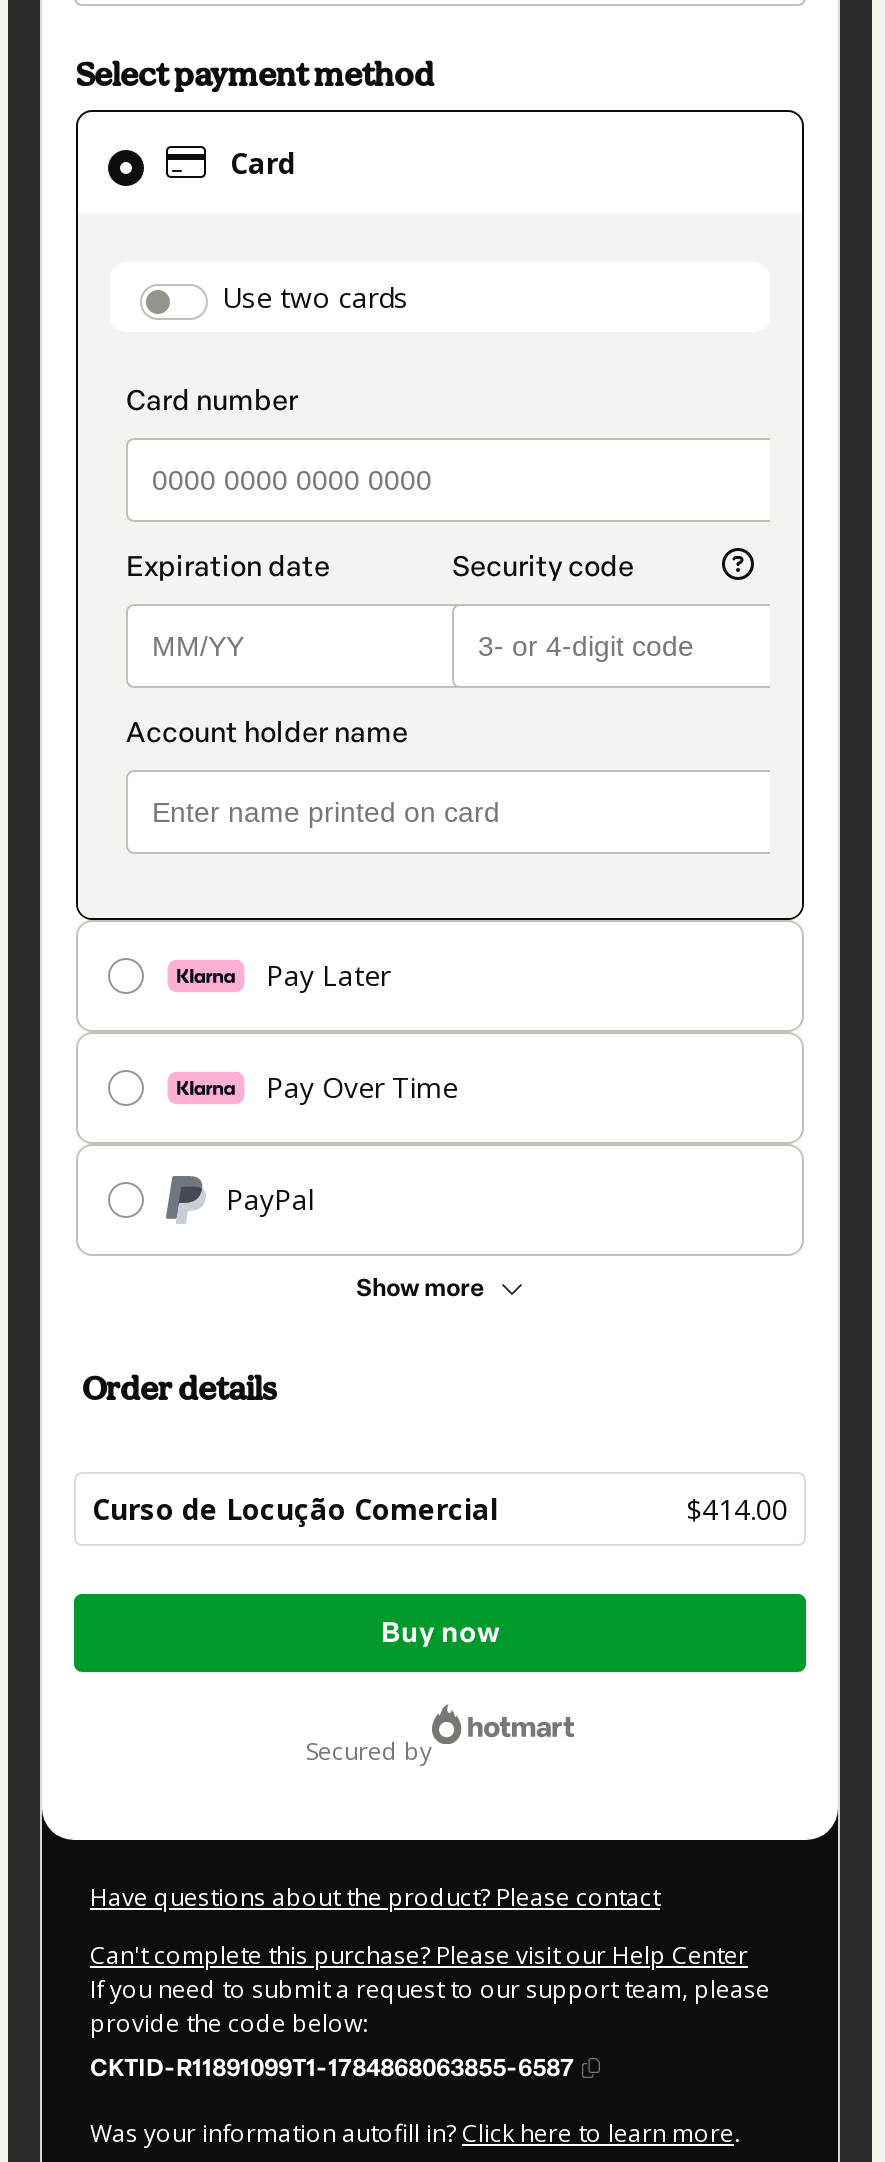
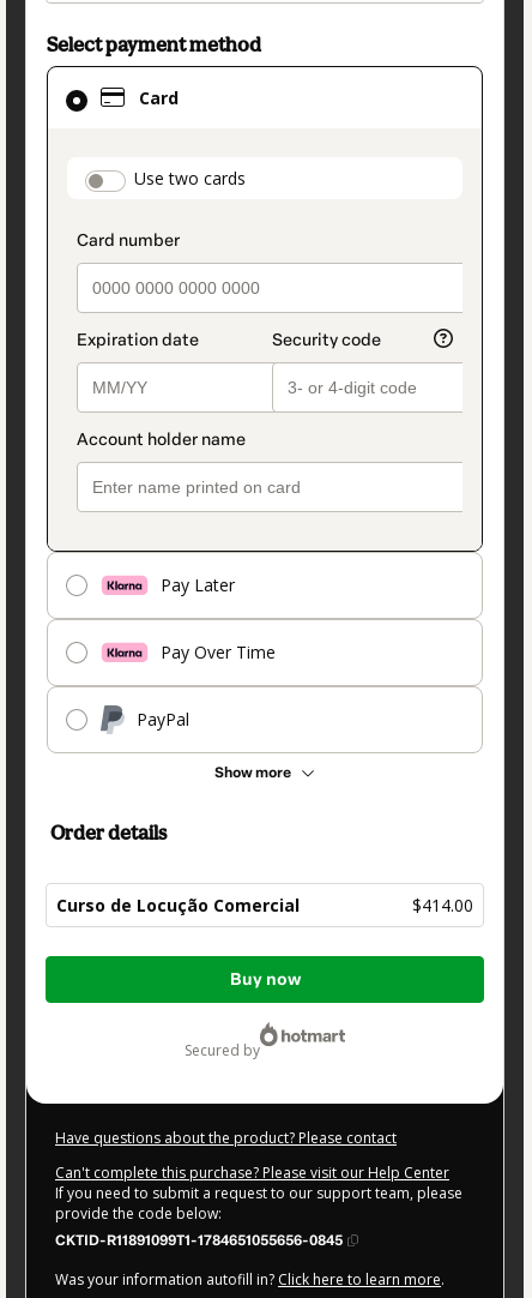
[90,2054,574,2082] CKTID-R11891099T1-1784868063855-6587 -> [55,1232,343,1249] CKTID-R11891099T1-1784651055656-0845

